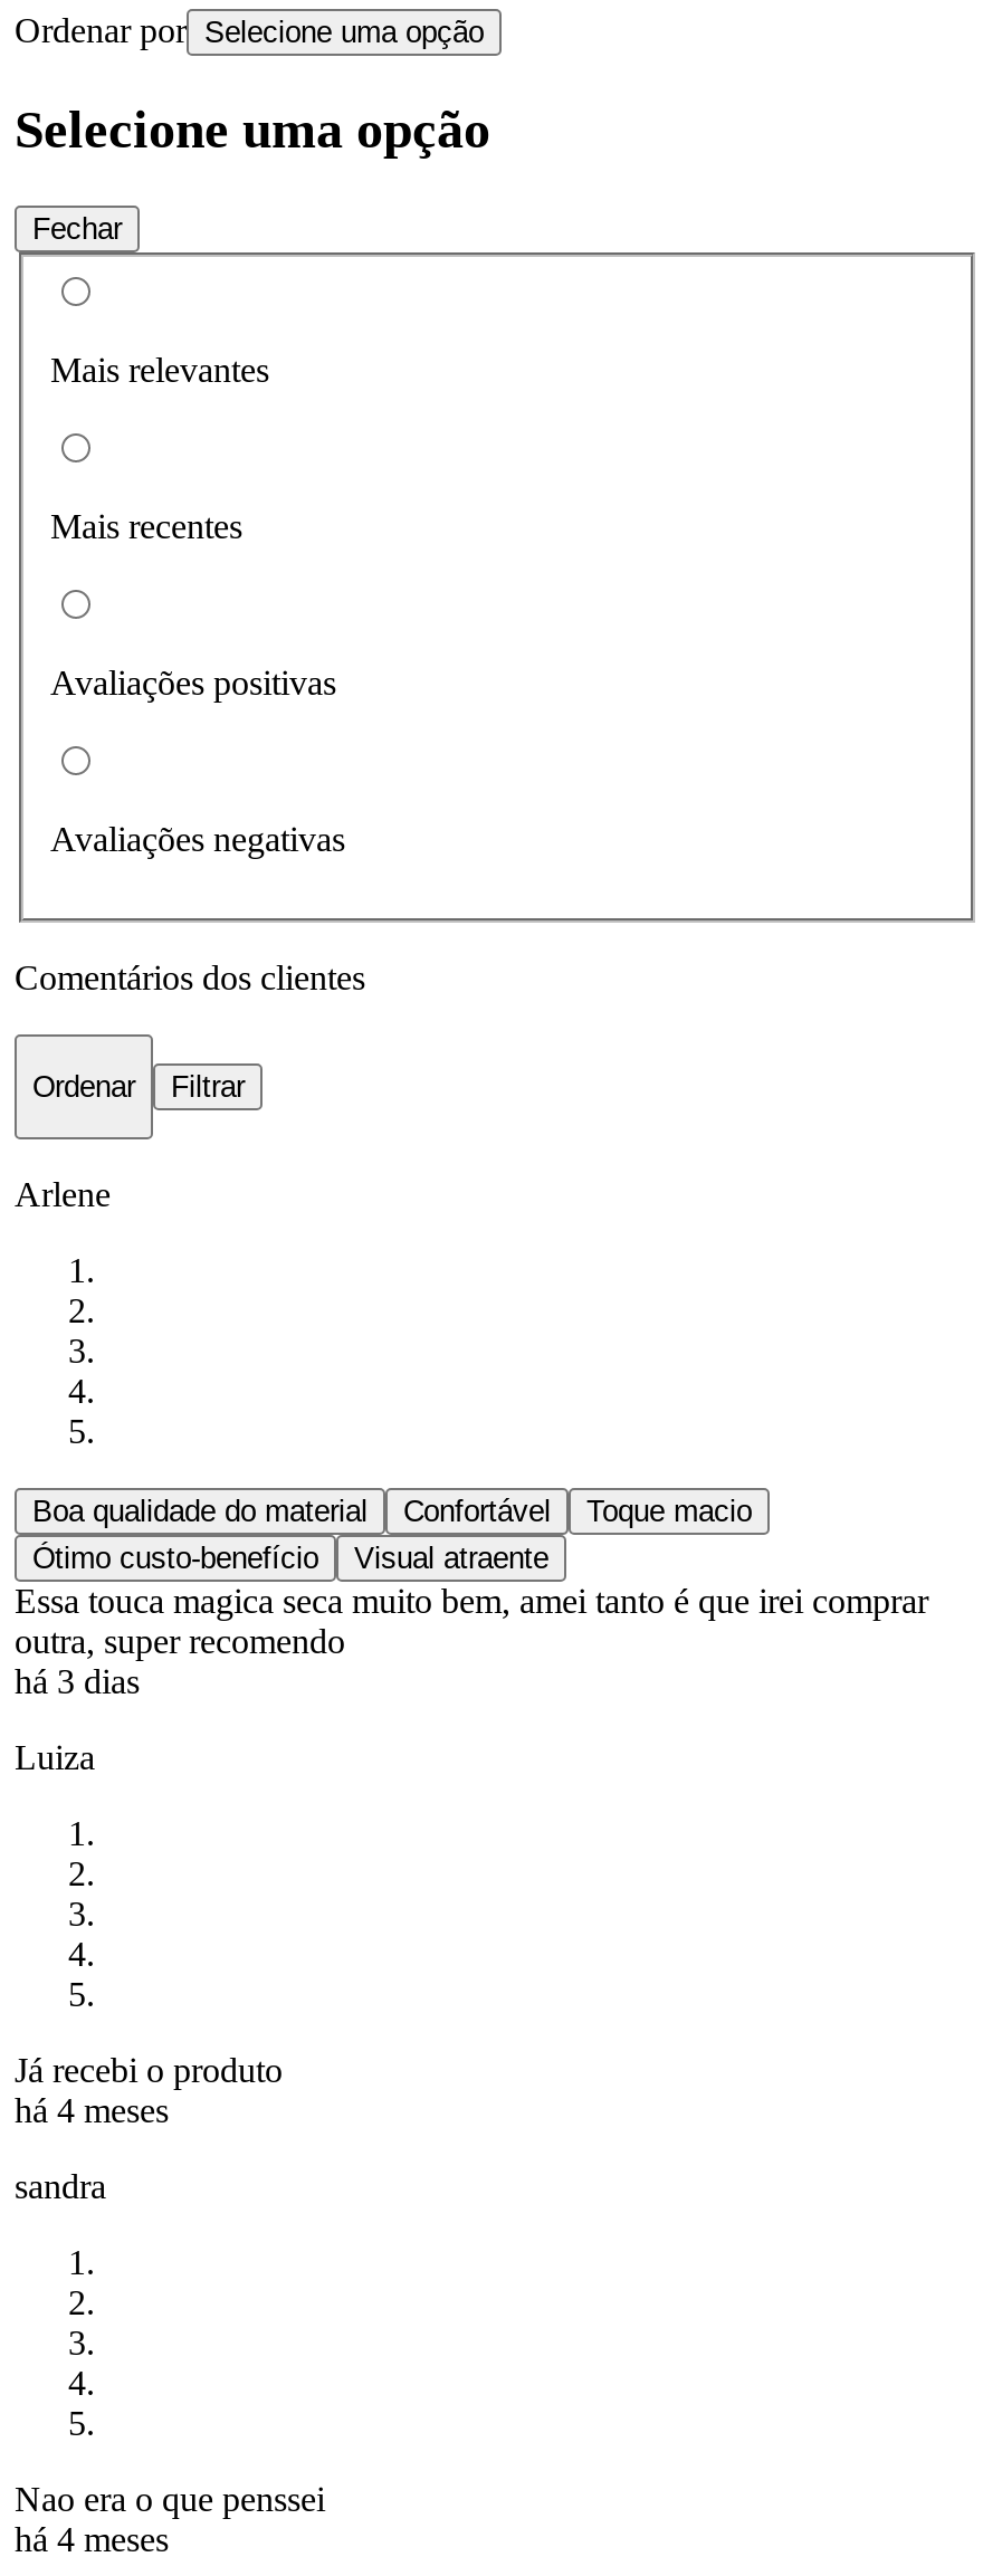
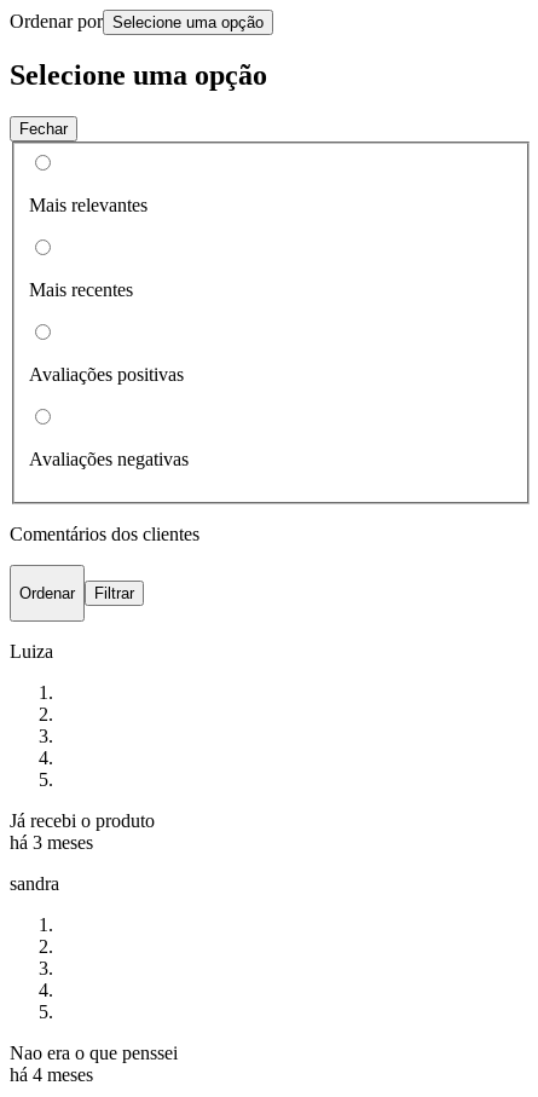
[15,1176,111,1214] Arlene -> none
[15,1495,928,1701] Boa qualidade do material | Confortável | Toque macio | Ótimo custo-benefício | Visual atraente | Essa touca magica seca muito bem, amei tanto é que irei comprar | outra, super recomendo | há 3 dias -> none
[15,2092,169,2130] há 4 meses -> [10,832,93,853] há 3 meses

